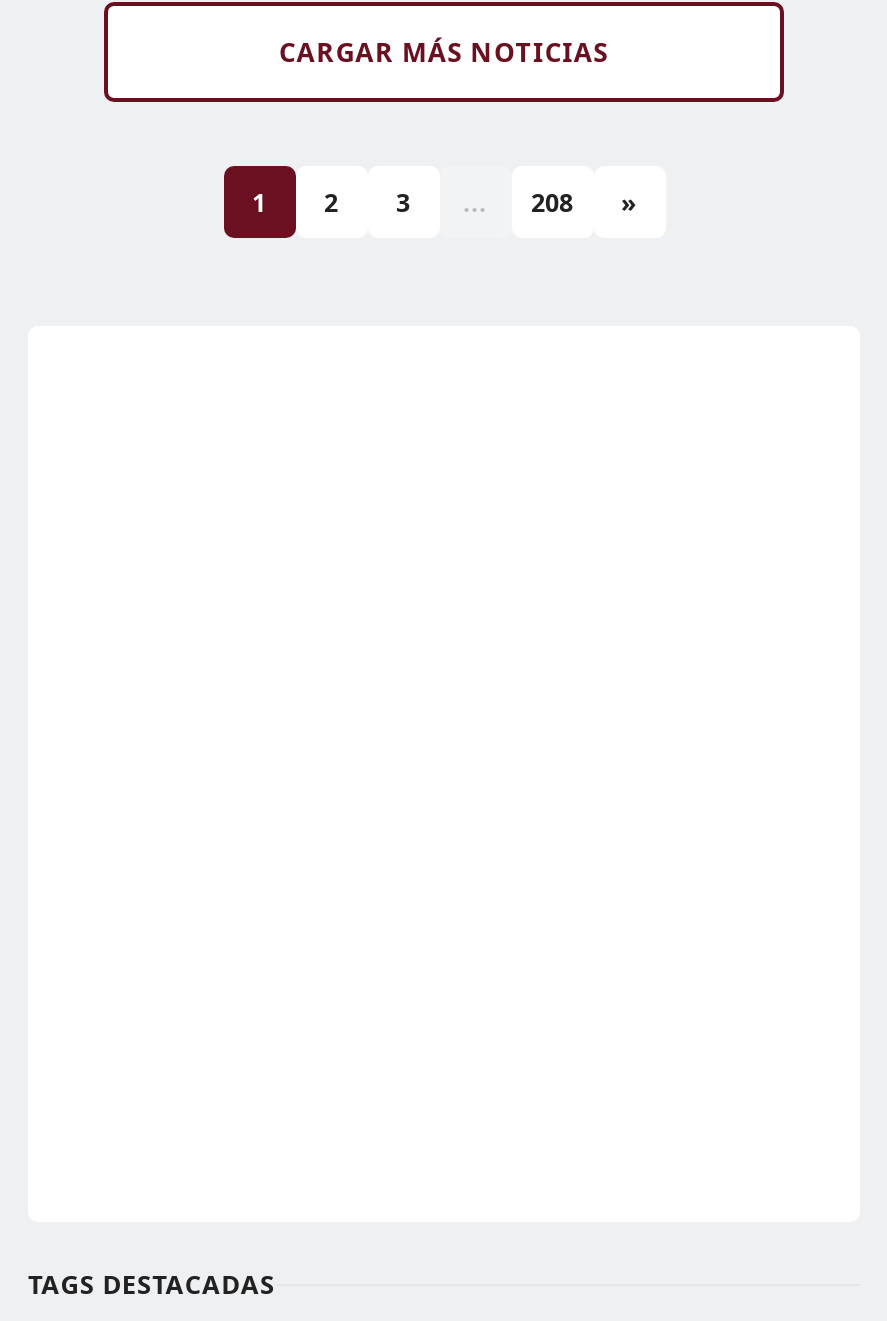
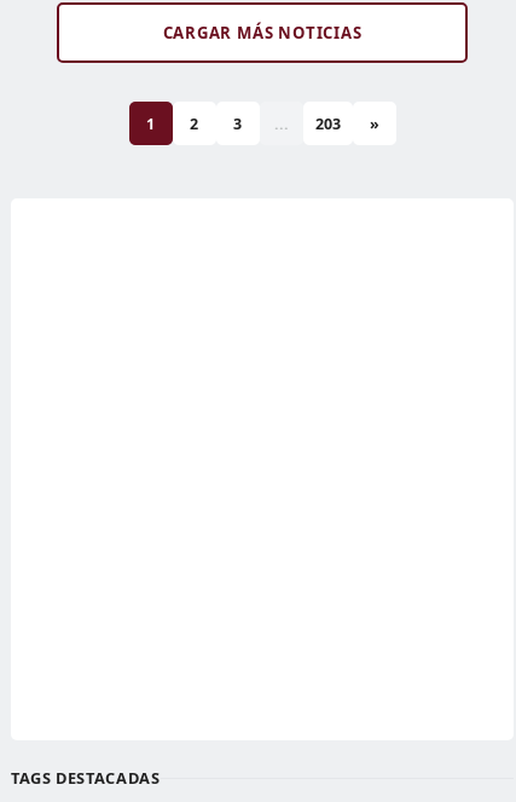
[531,185,573,219] 208 -> [315,113,340,134] 203

